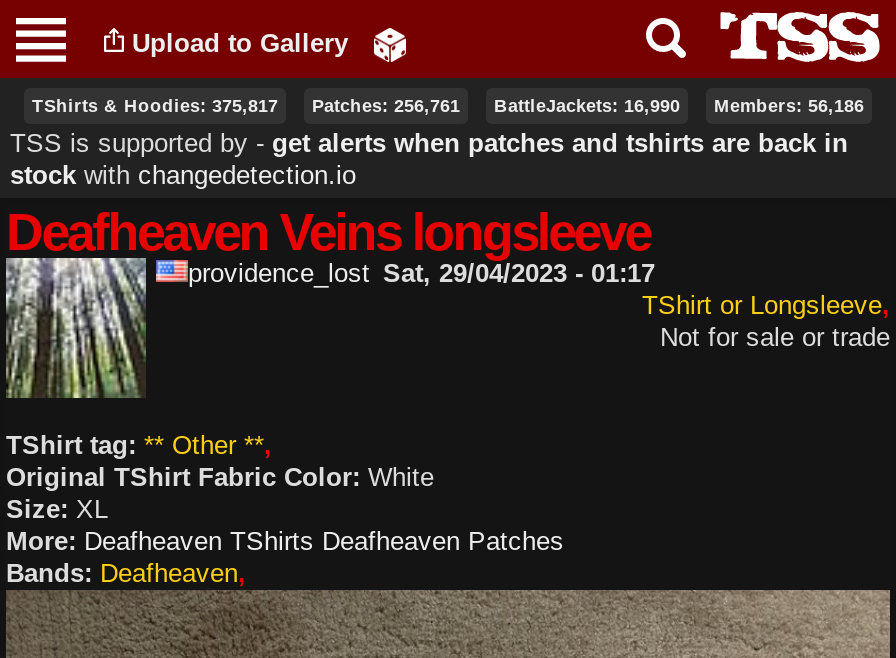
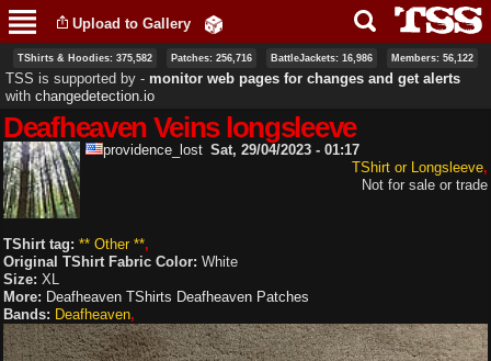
[10,95,864,189] TShirts & Hoodies: 375,817 | Patches: 256,761 | BattleJackets: 16,990 | Members: 56,186 | TSS is supported by ‐ get alerts when patches and tshirts are back in | stock with changedetection.io -> [5,52,473,104] TShirts & Hoodies: 375,582 | Patches: 256,716 | BattleJackets: 16,986 | Members: 56,122 | TSS is supported by ‐ monitor web pages for changes and get alerts | with changedetection.io

